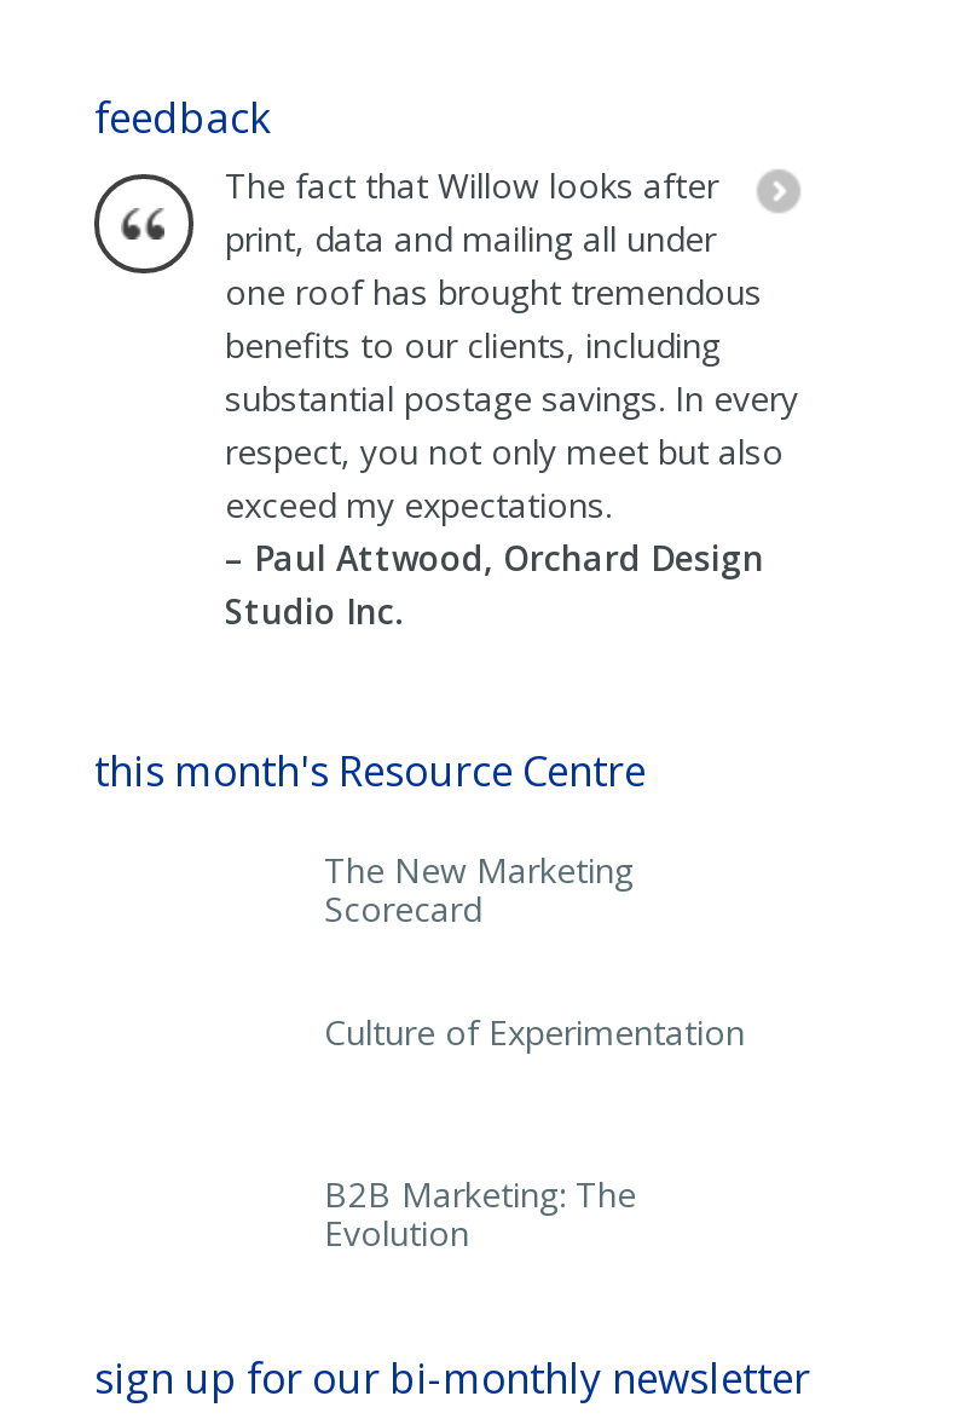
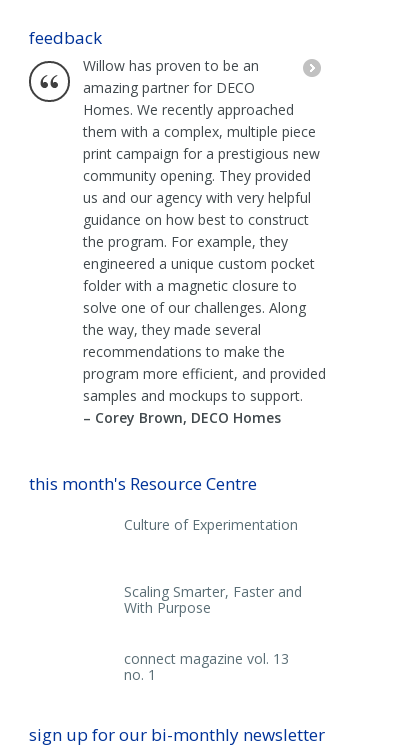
[225,162,798,634] The fact that Willow looks after | print, data and mailing all under | one roof has brought tremendous | benefits to our clients, including | substantial postage savings. In every | respect, you not only meet but also | exceed my expectations. | – Paul Attwood, Orchard Design | Studio Inc. -> [83,56,326,427] Willow has proven to be an | amazing partner for DECO | Homes. We recently approached | them with a complex, multiple piece | print campaign for a prestigious new | community opening. They provided | us and our agency with very helpful | guidance on how best to construct | the program. For example, they | engineered a unique custom pocket | folder with a magnetic closure to | solve one of our challenges. Along | the way, they made several | recommendations to make the | program more efficient, and provided | samples and mockups to support. | – Corey Brown, DECO Homes
[324,847,634,931] The New Marketing | Scorecard -> none
[324,1171,636,1256] B2B Marketing: The | Evolution -> [124,582,302,684] Scaling Smarter, Faster and | With Purpose | connect magazine vol. 13 | no. 1

